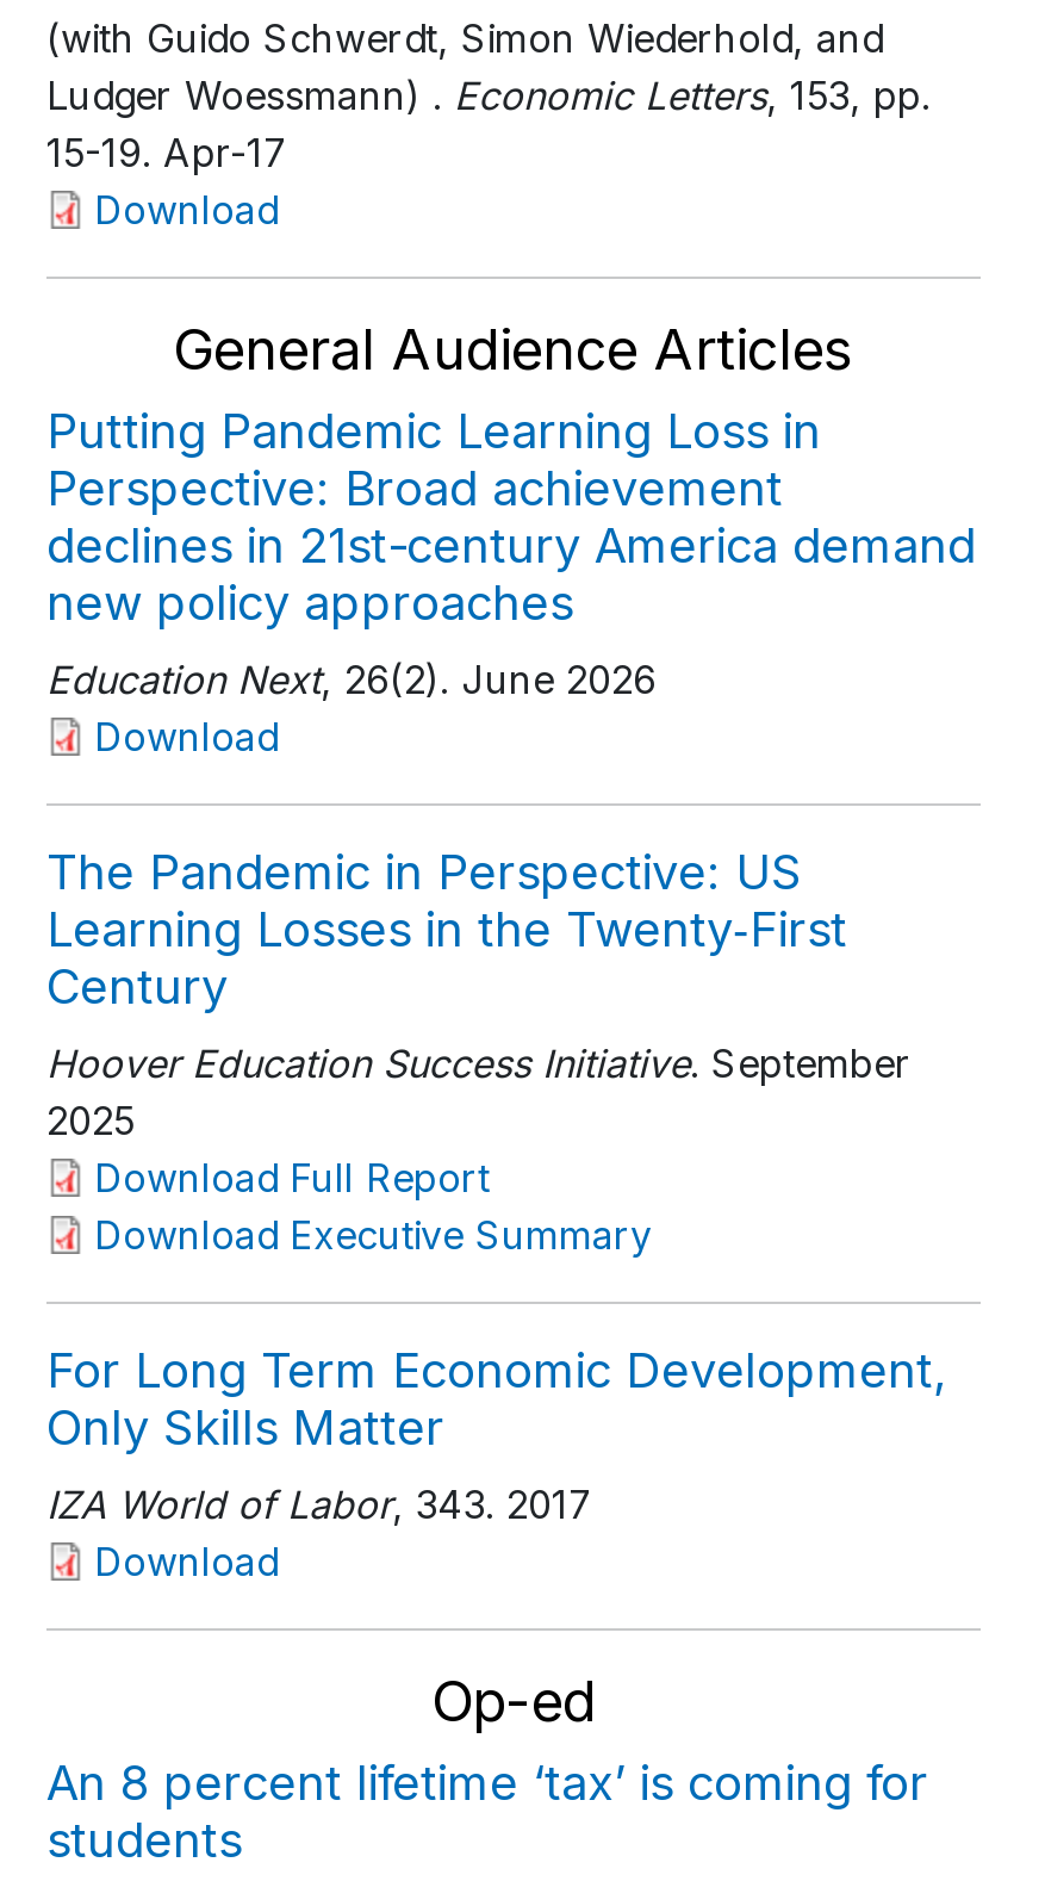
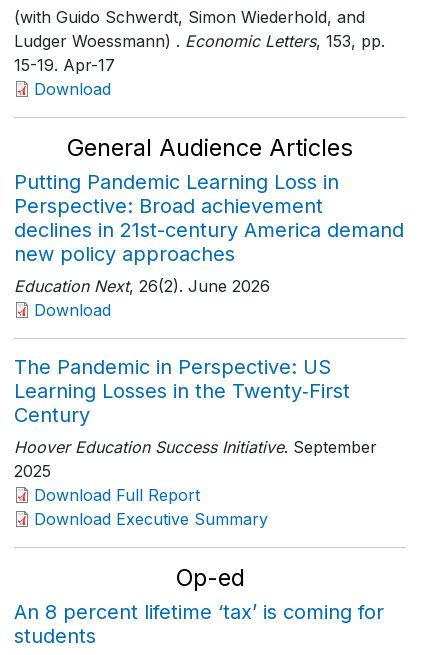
[46,1342,947,1585] For Long Term Economic Development, | Only Skills Matter | IZA World of Labor, 343. 2017 | Download -> none

